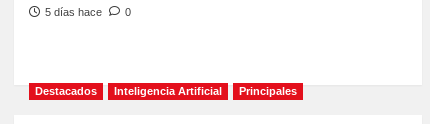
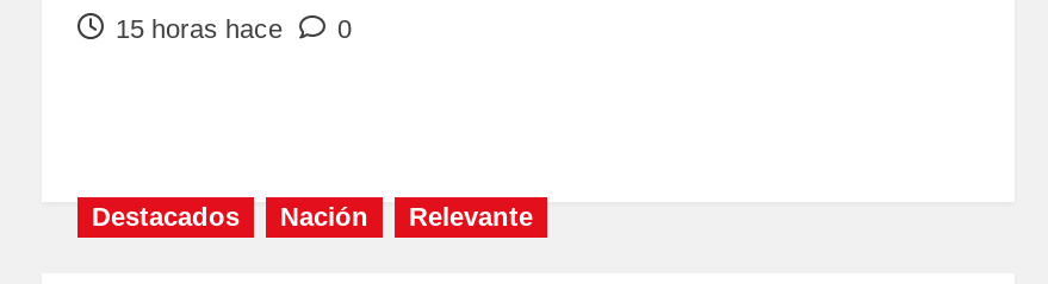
[45,6,131,18] 5 días hace 0 -> [116,13,352,42] 15 horas hace 0
[114,85,297,97] Inteligencia Artificial | Principales -> [280,201,533,230] Nación | Relevante

